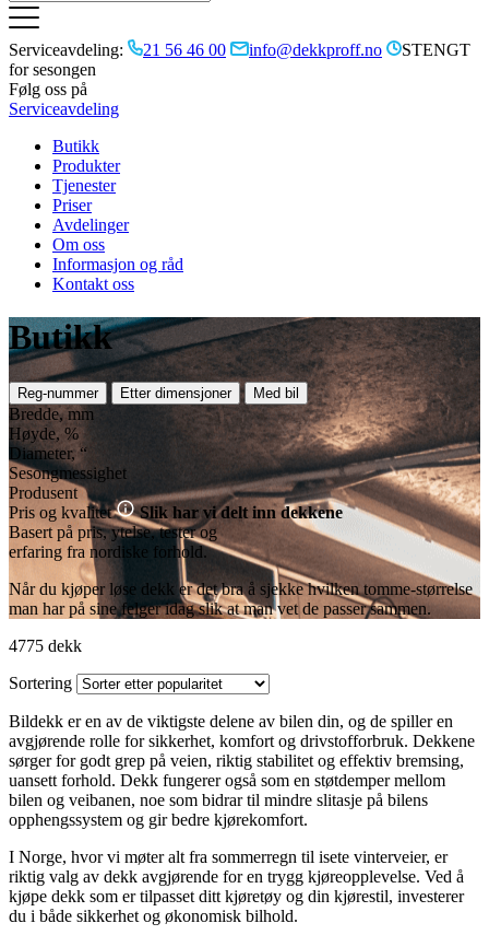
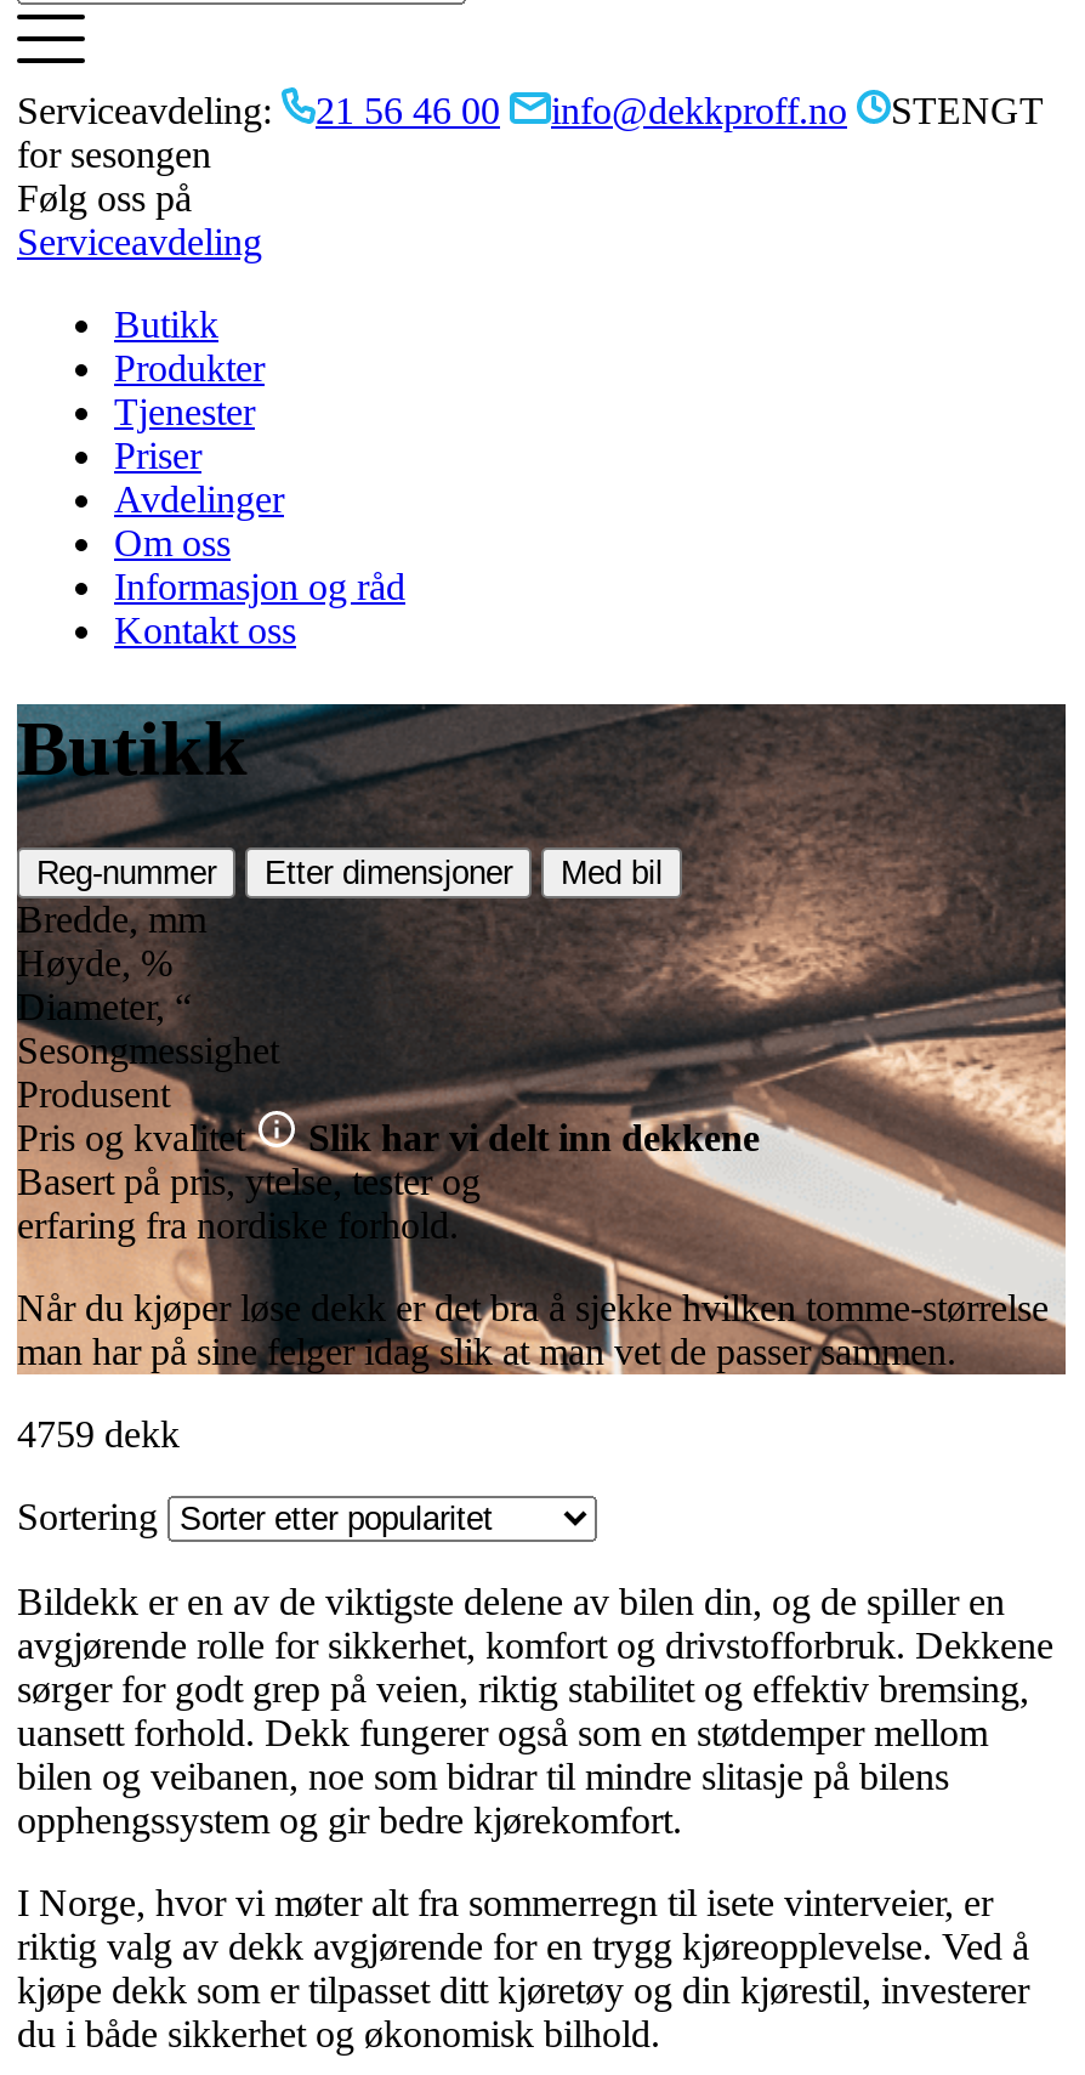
[9,636,82,655] 4775 dekk -> [17,1413,180,1454] 4759 dekk

